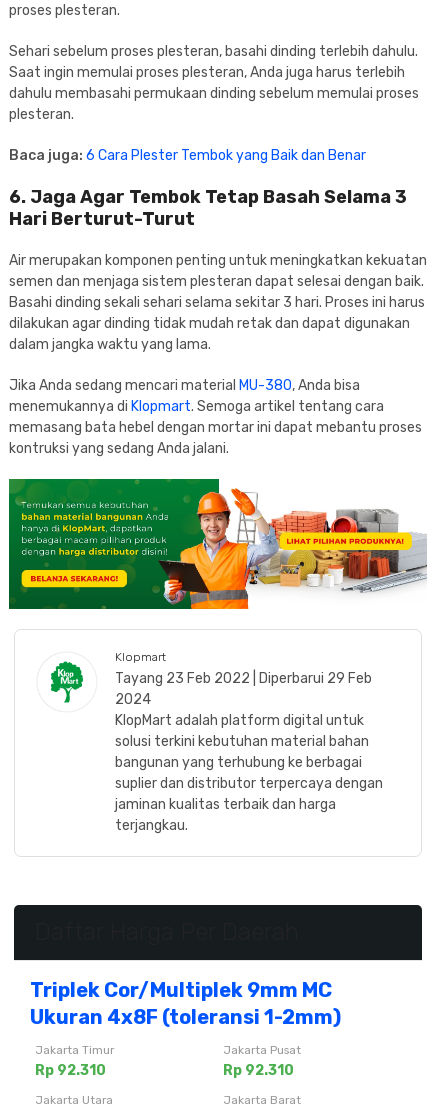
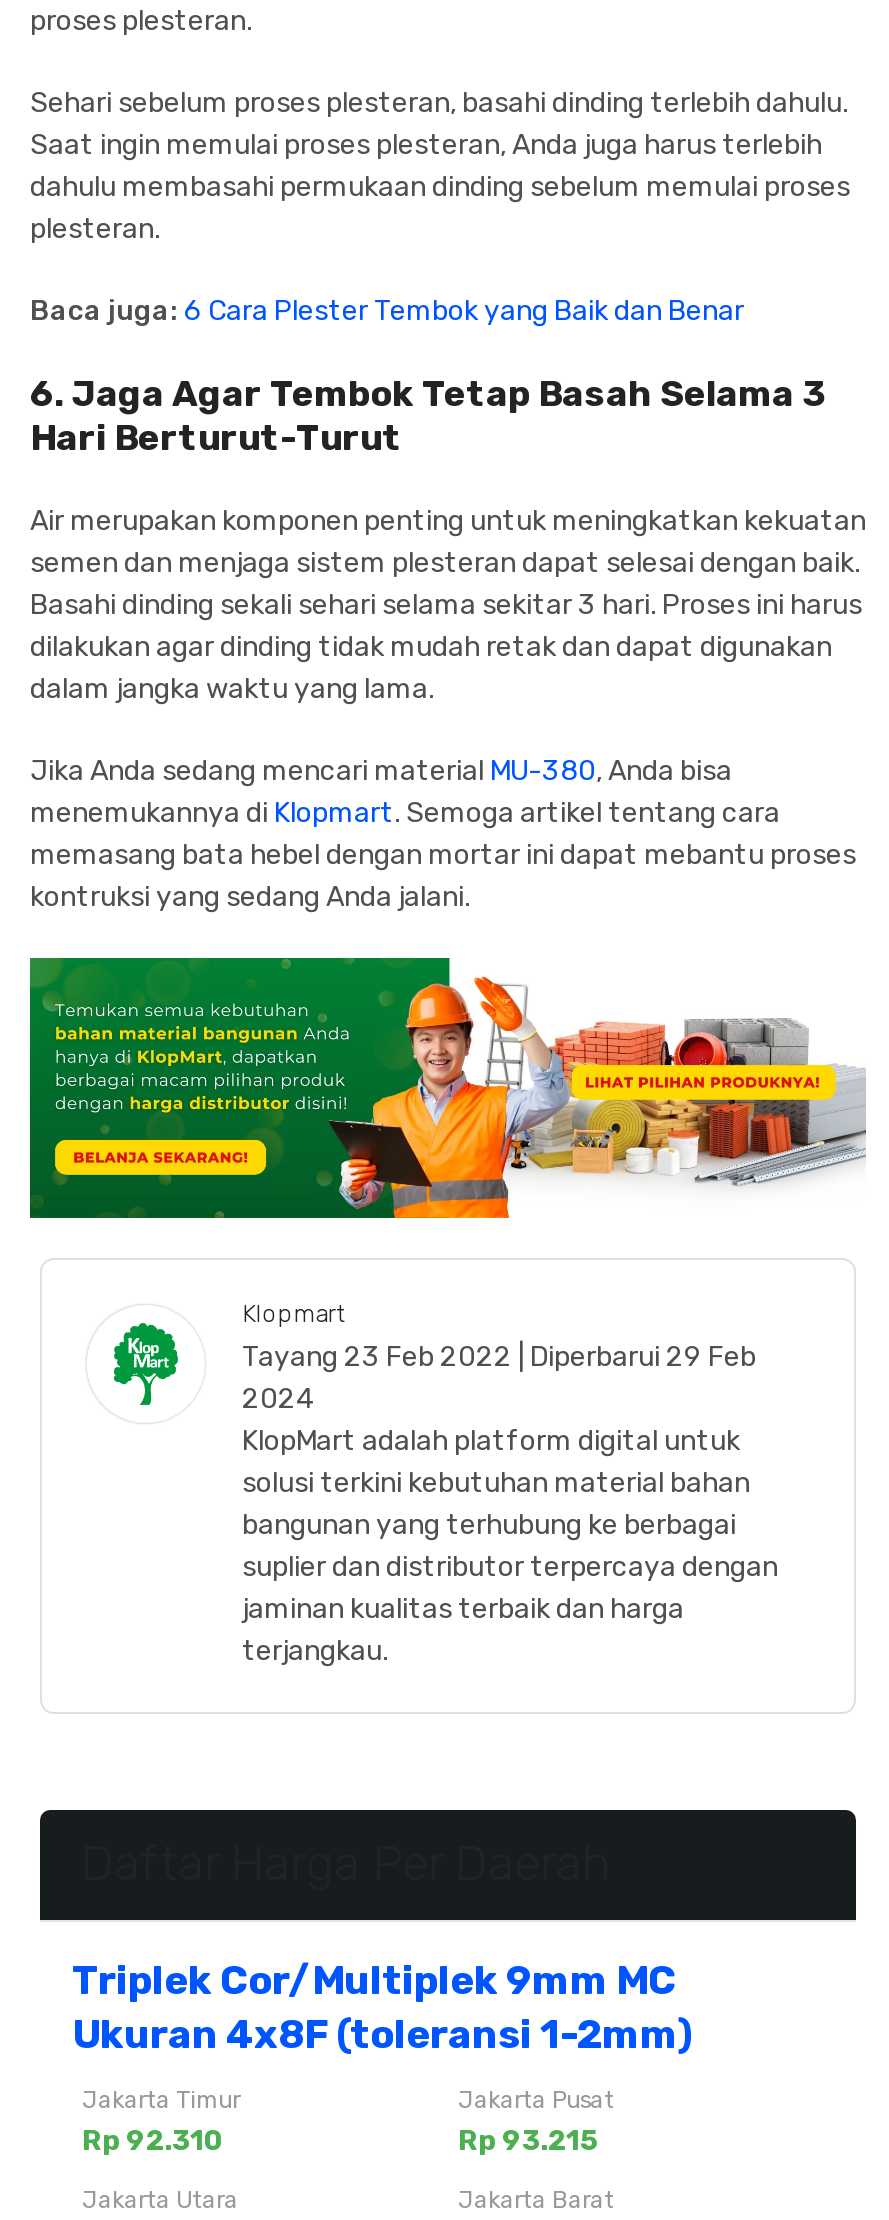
[223,1062,294,1079] Rp 92.310 -> [458,2124,598,2158] Rp 93.215

